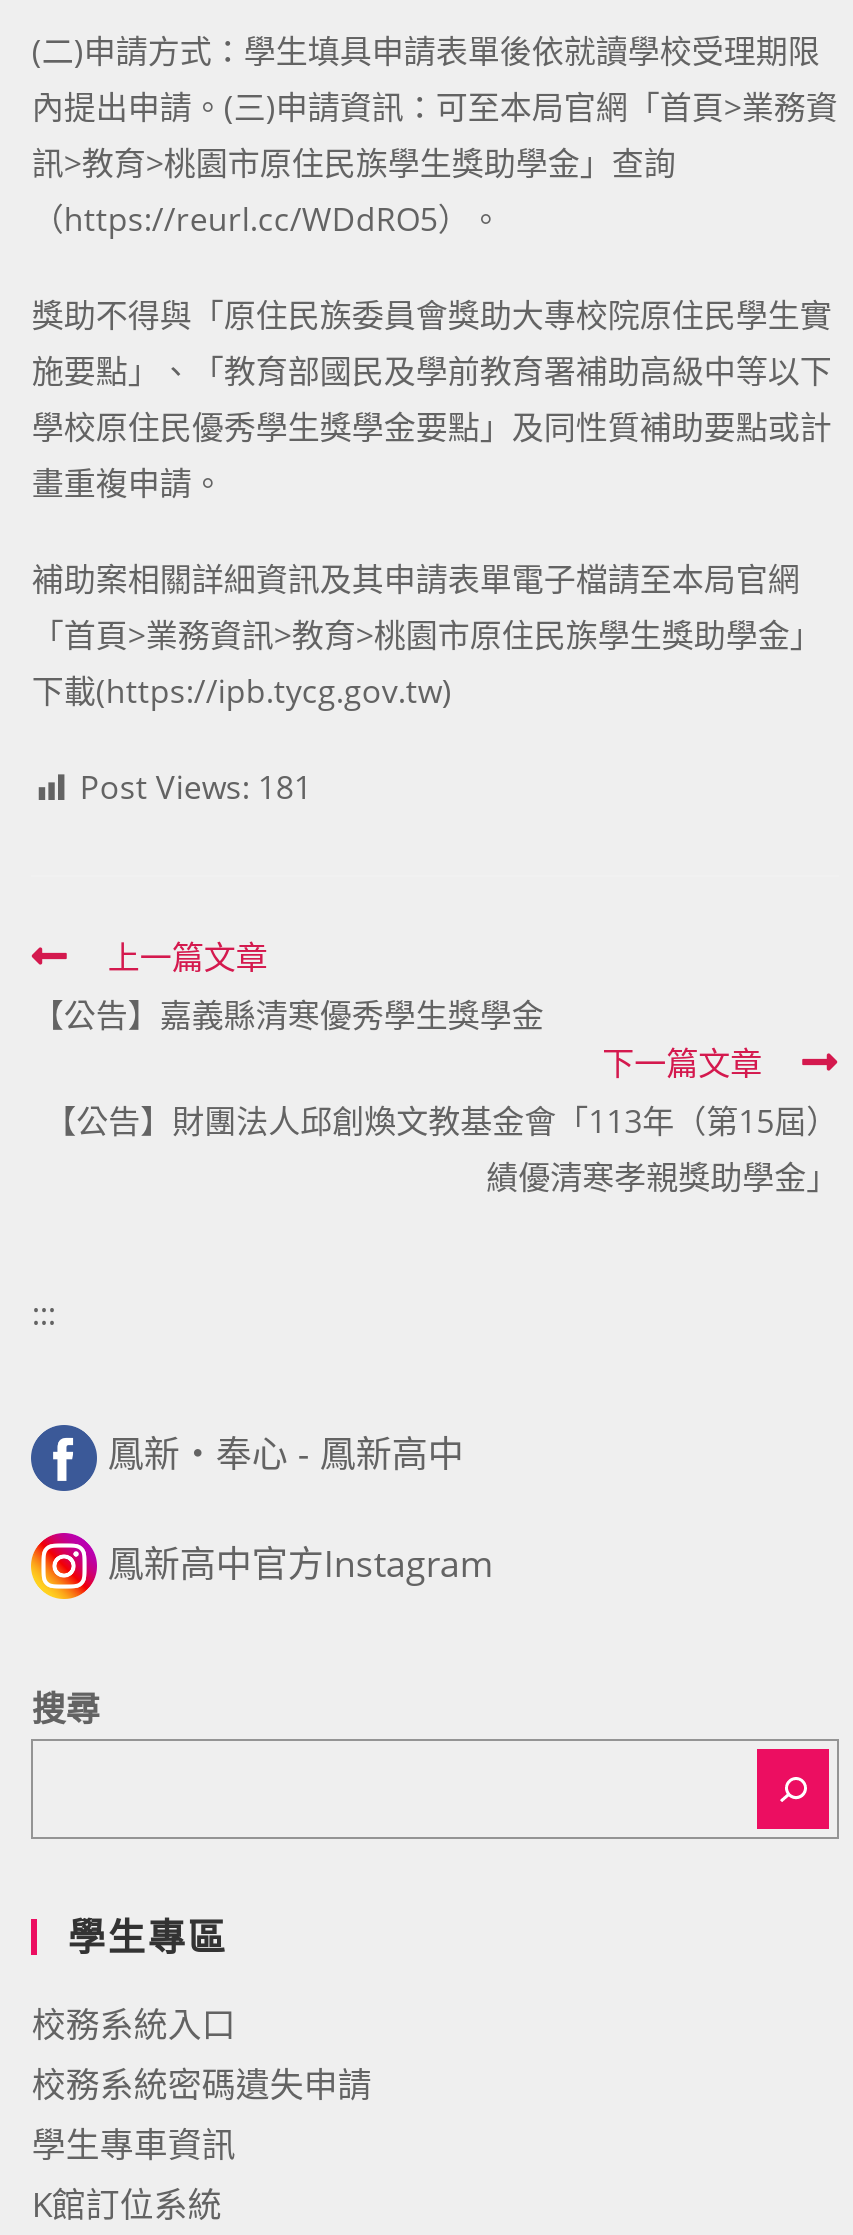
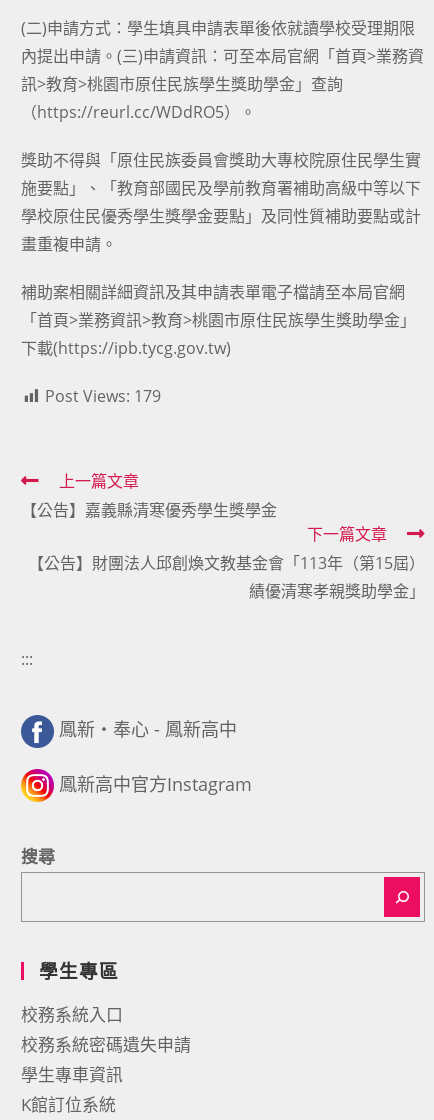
[80,765,312,809] Post Views: 181 -> [45,385,161,407] Post Views: 179

